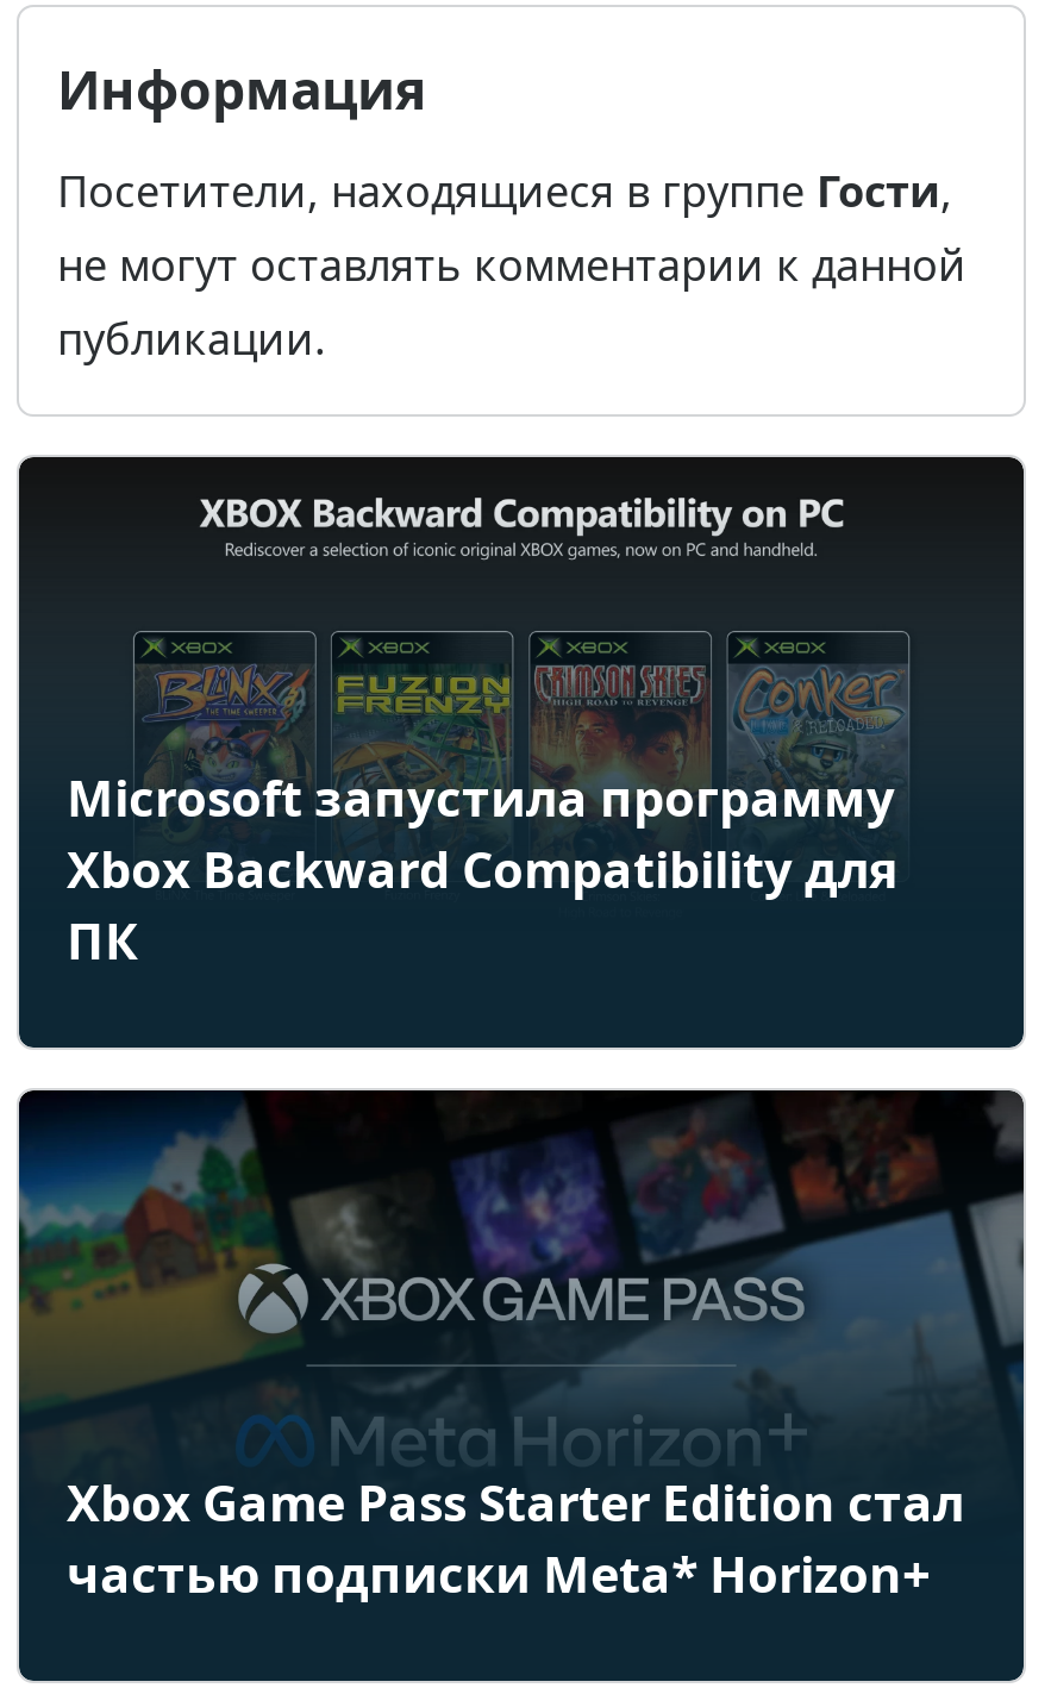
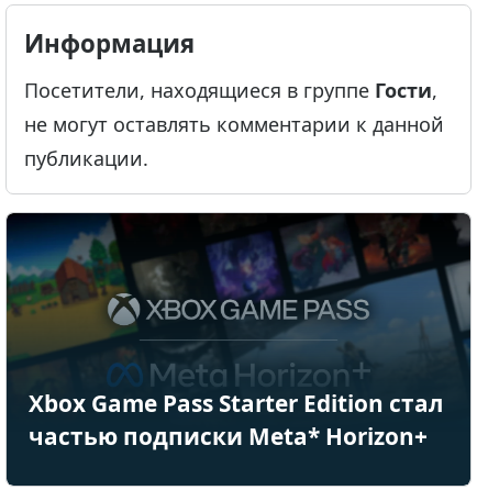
[19,474,1021,973] [image] | Microsoft запустила программу | Xbox Backward Compatibility для | ПК -> none

